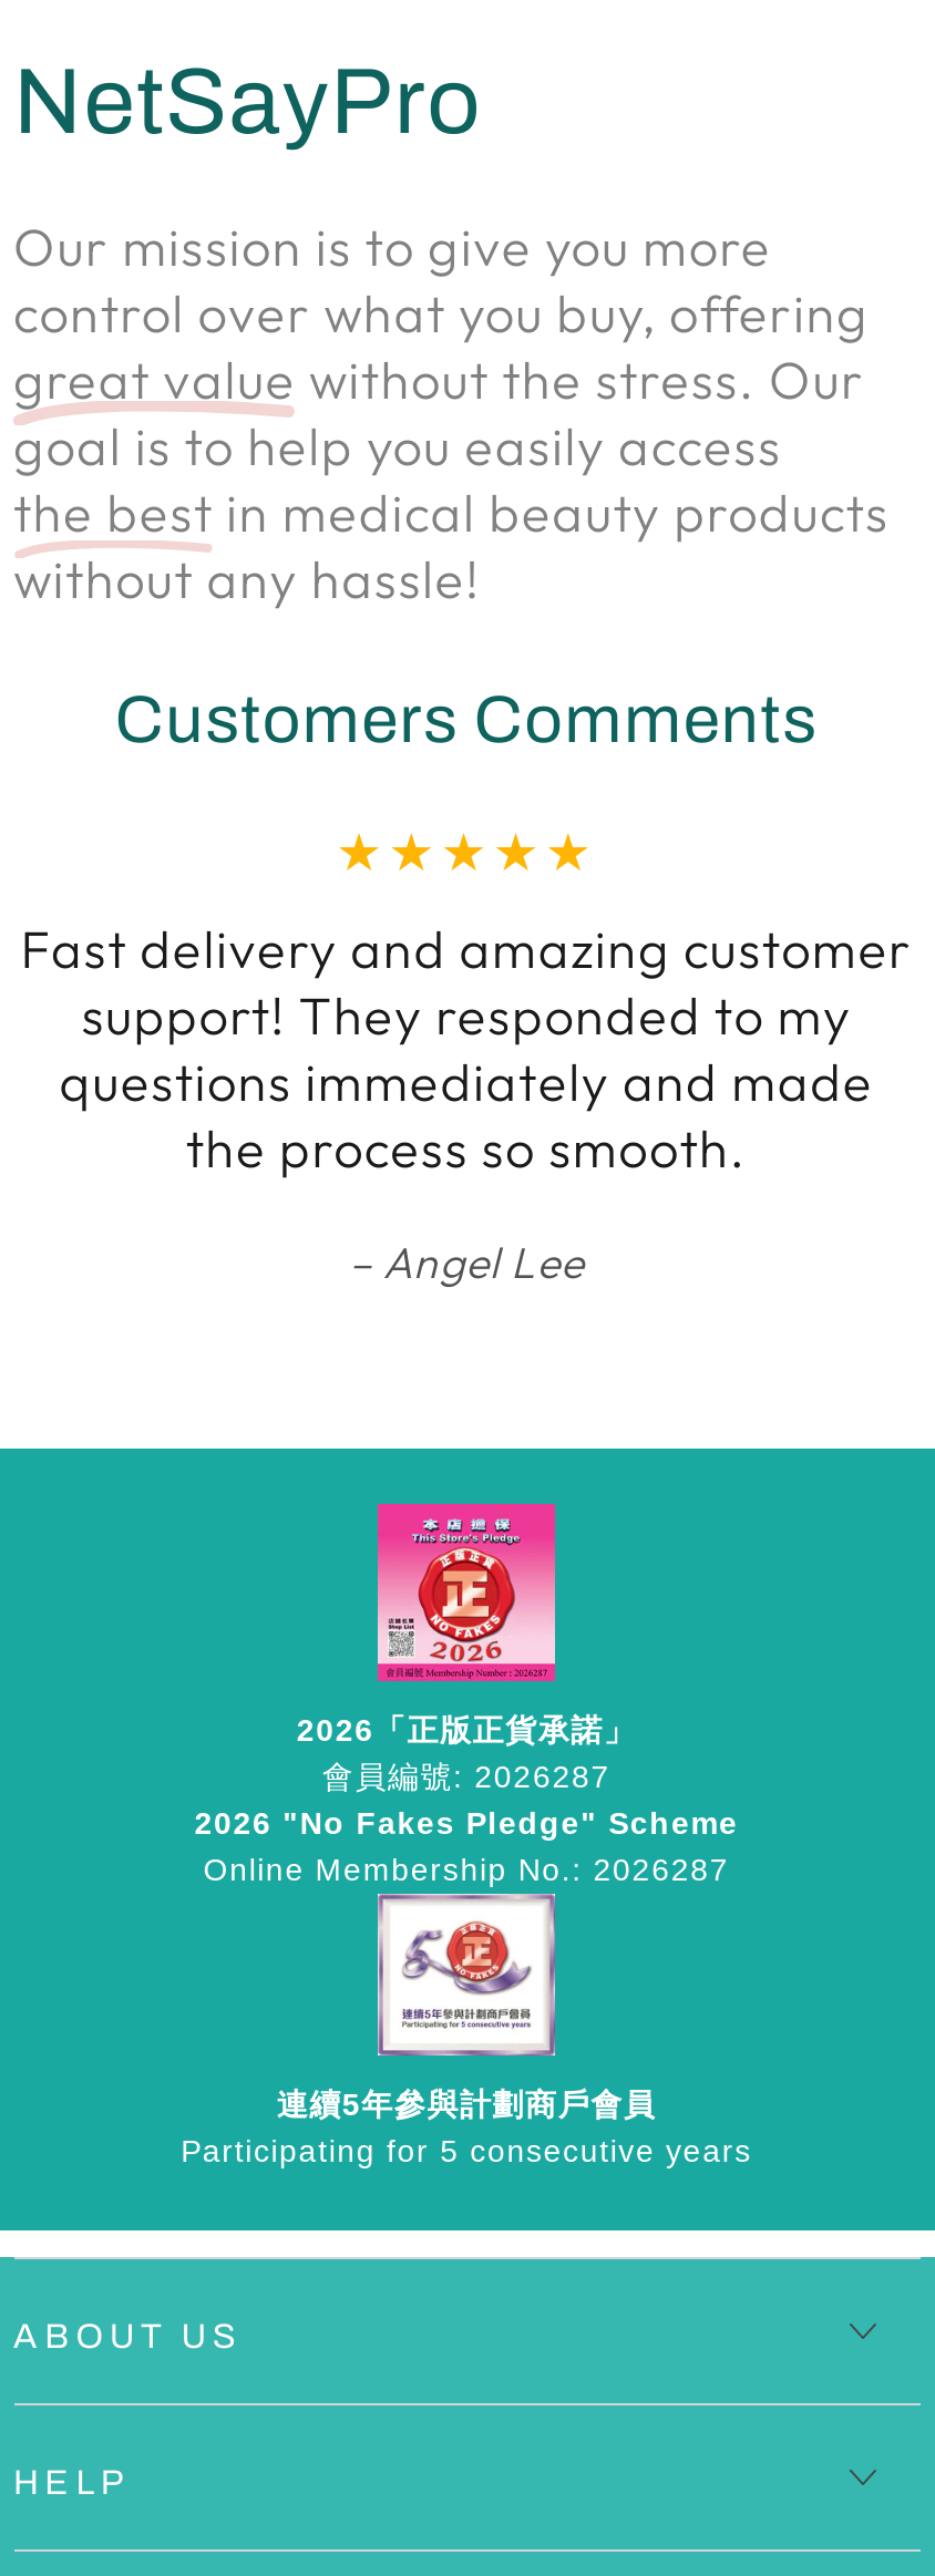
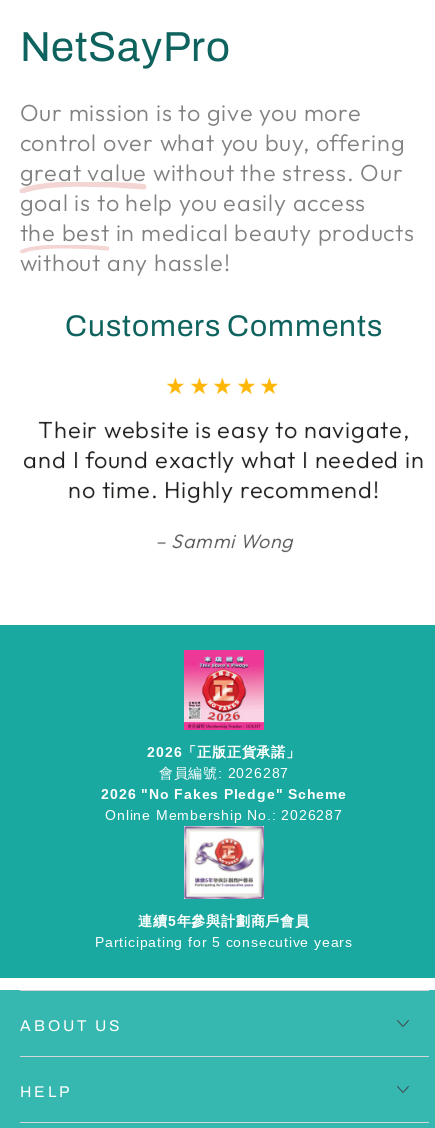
[20,917,912,1181] Fast delivery and amazing customer | support! They responded to my | questions immediately and made | the process so smooth. -> [23,415,424,504] Their website is easy to navigate, | and I found exactly what I needed in | no time. Highly recommend!
[383,1233,584,1288] Angel Lee -> [171,527,293,552] Sammi Wong

